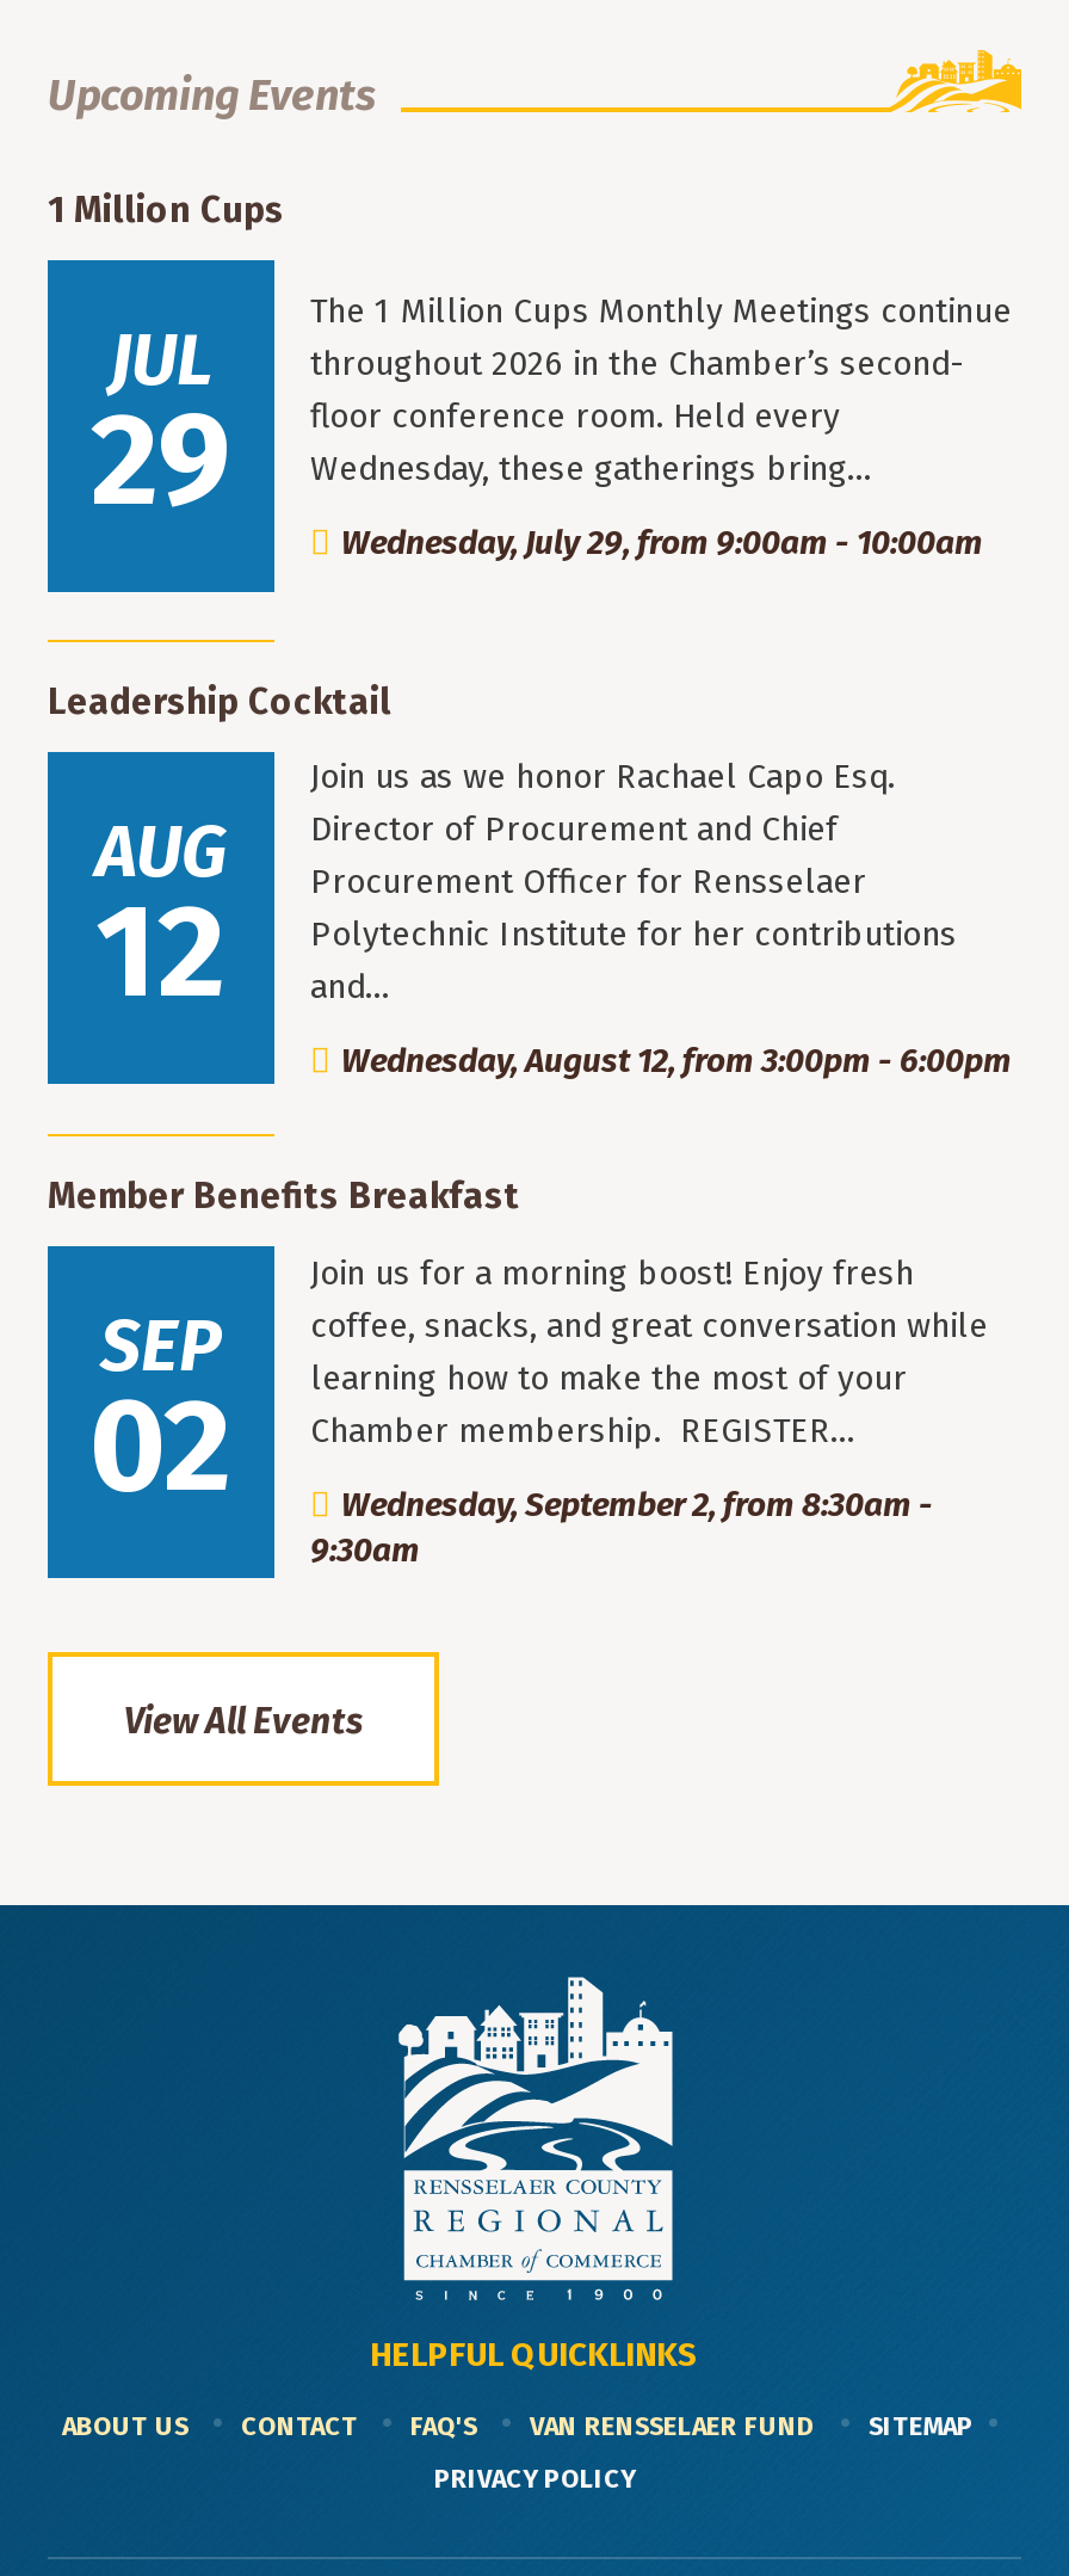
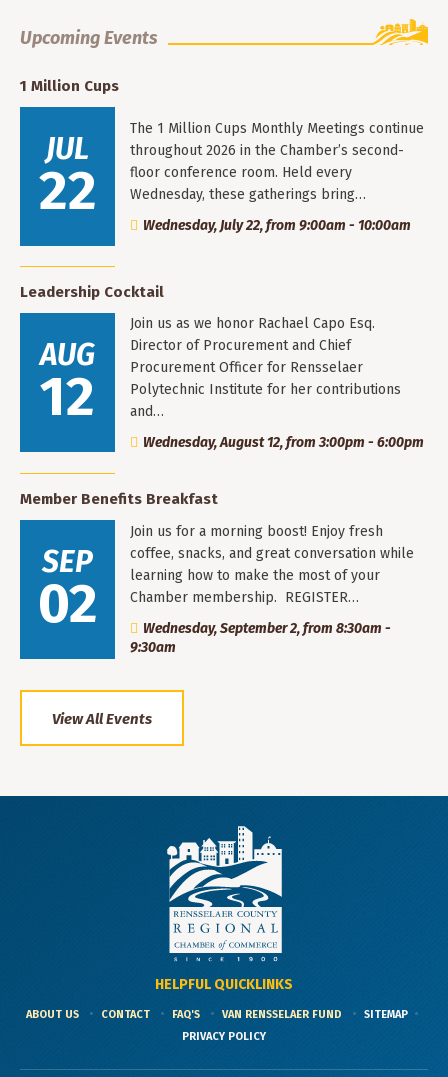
[91,382,873,539] 29 floor conference room. Held every Wednesday, these gatherings bring… -> [38,158,366,224] 22 floor conference room. Held every Wednesday, these gatherings bring…
[341,522,983,563] Wednesday, July 29, from 9:00am - 10:00am -> [143,217,411,234] Wednesday, July 22, from 9:00am - 10:00am

